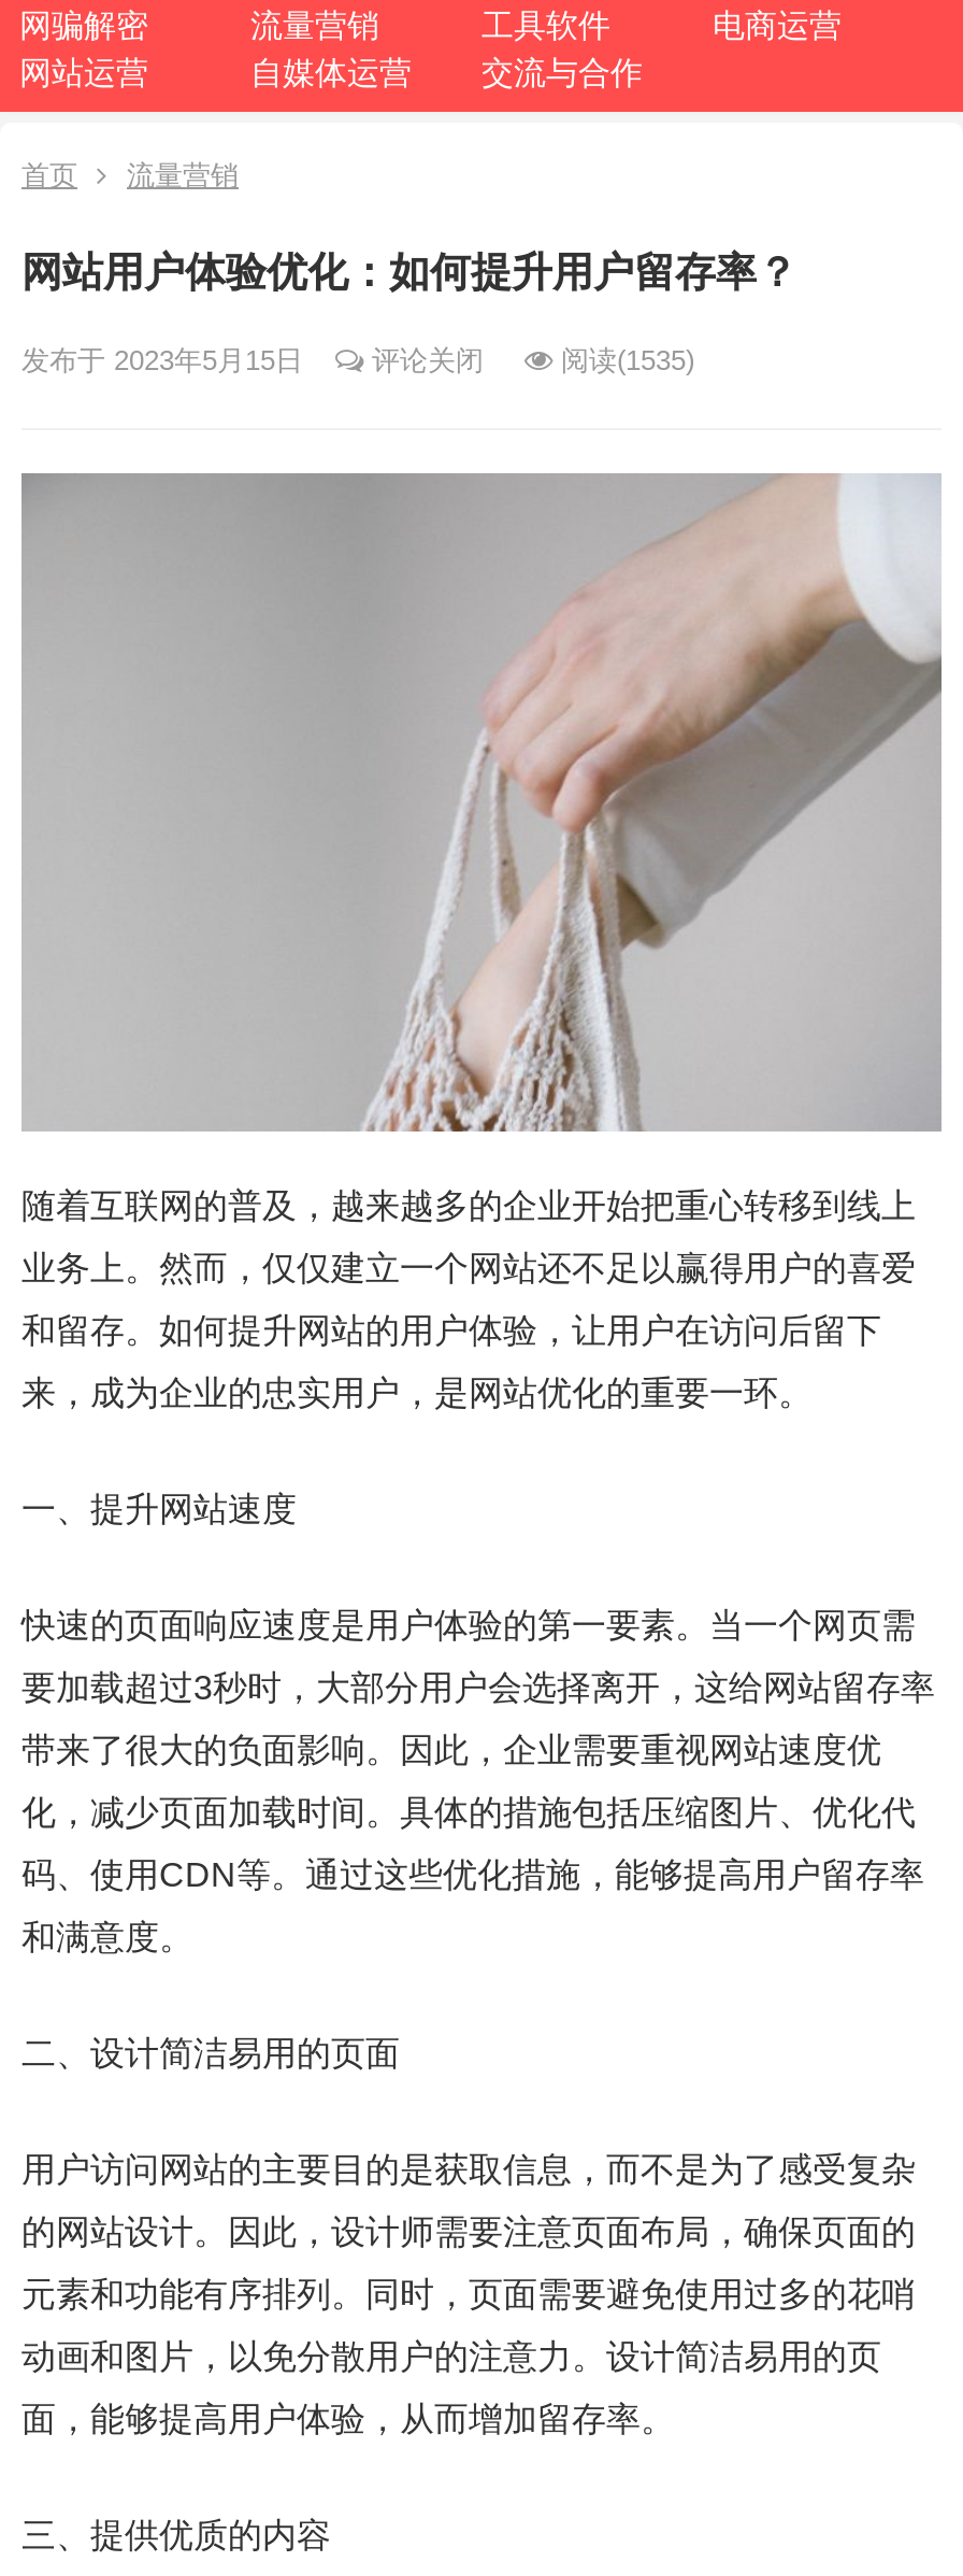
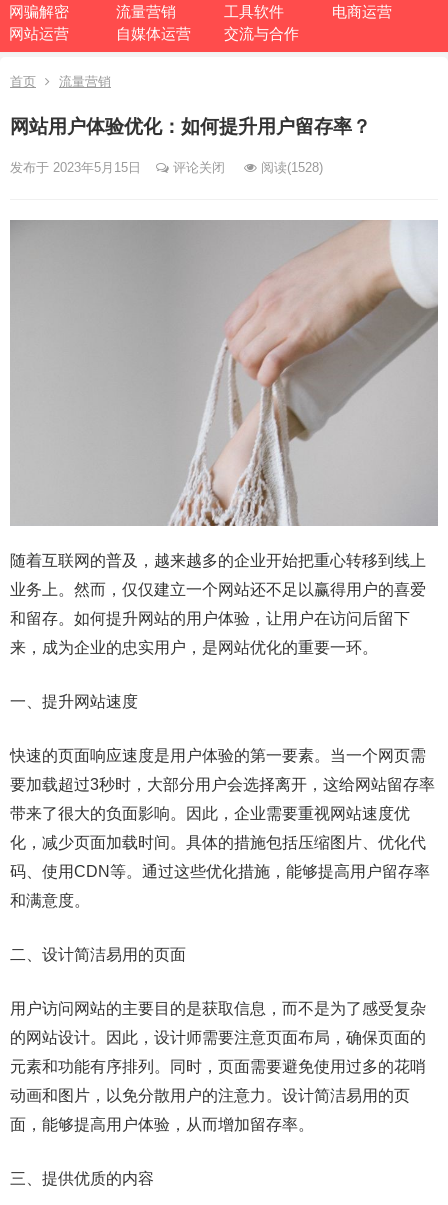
[552,344,694,376] 阅读(1535) -> [257,160,323,175] 阅读(1528)

